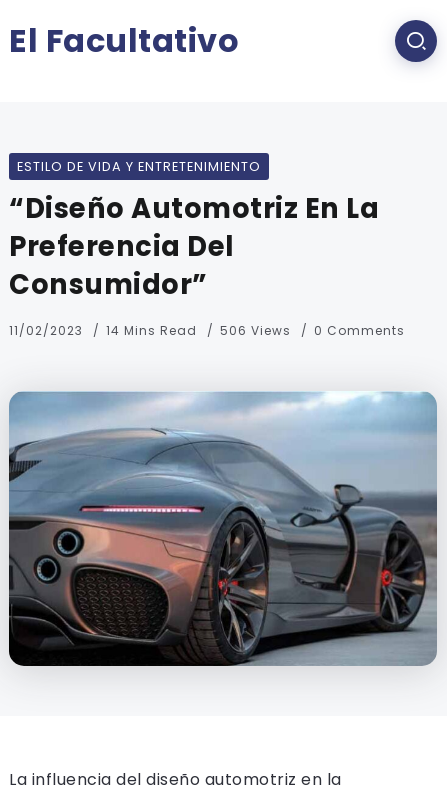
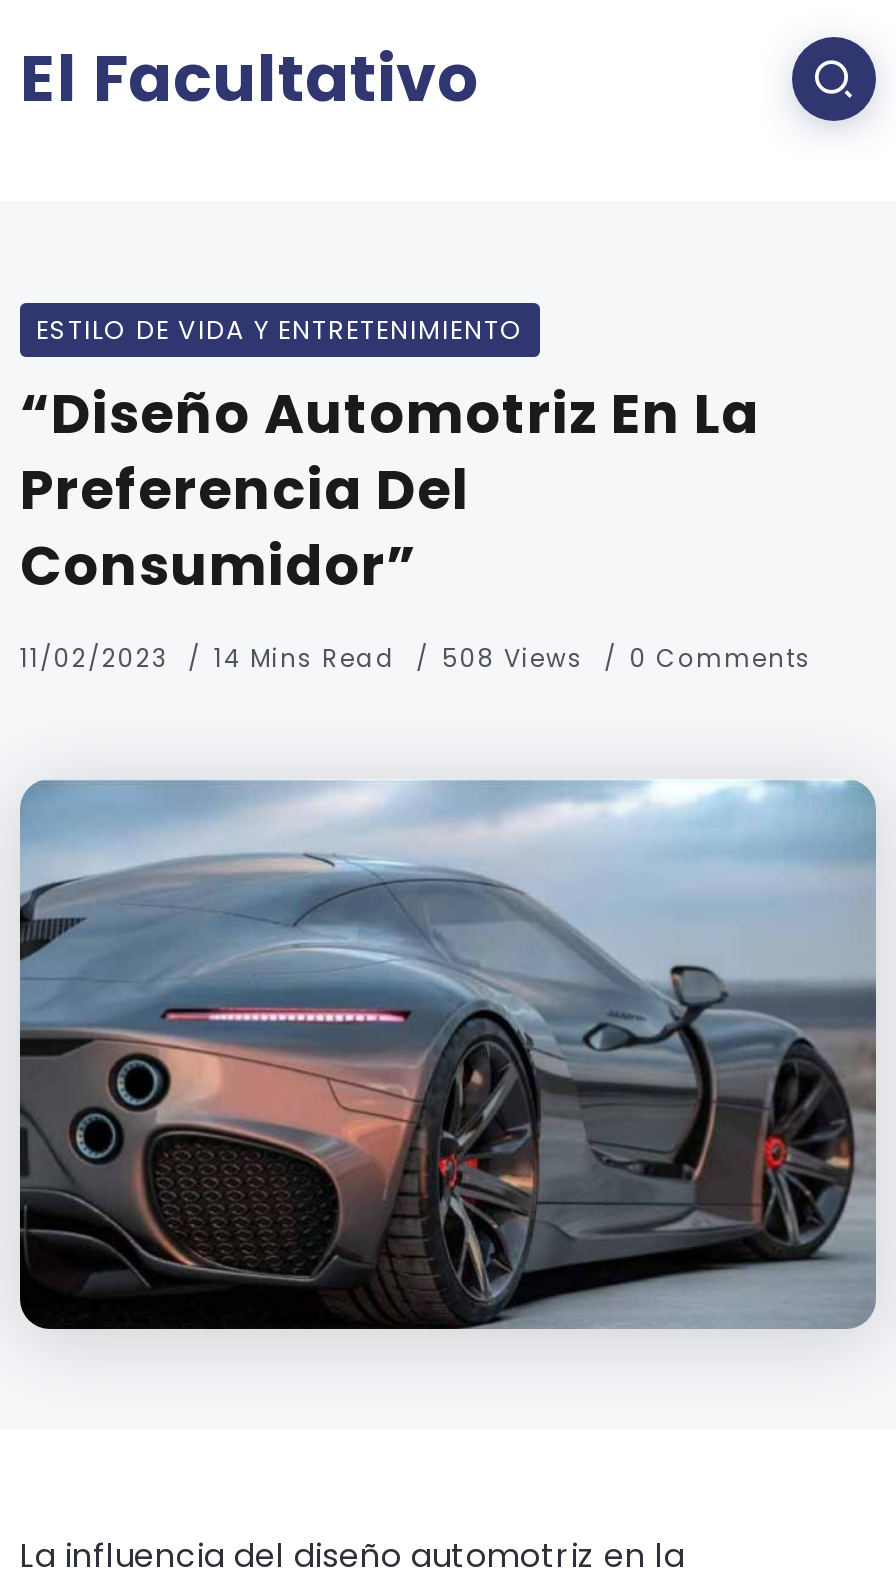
[9,322,405,339] 11/02/2023 14 Mins Read 506 Views 0 Comments -> [20,641,812,675] 11/02/2023 14 Mins Read 508 Views 0 Comments

